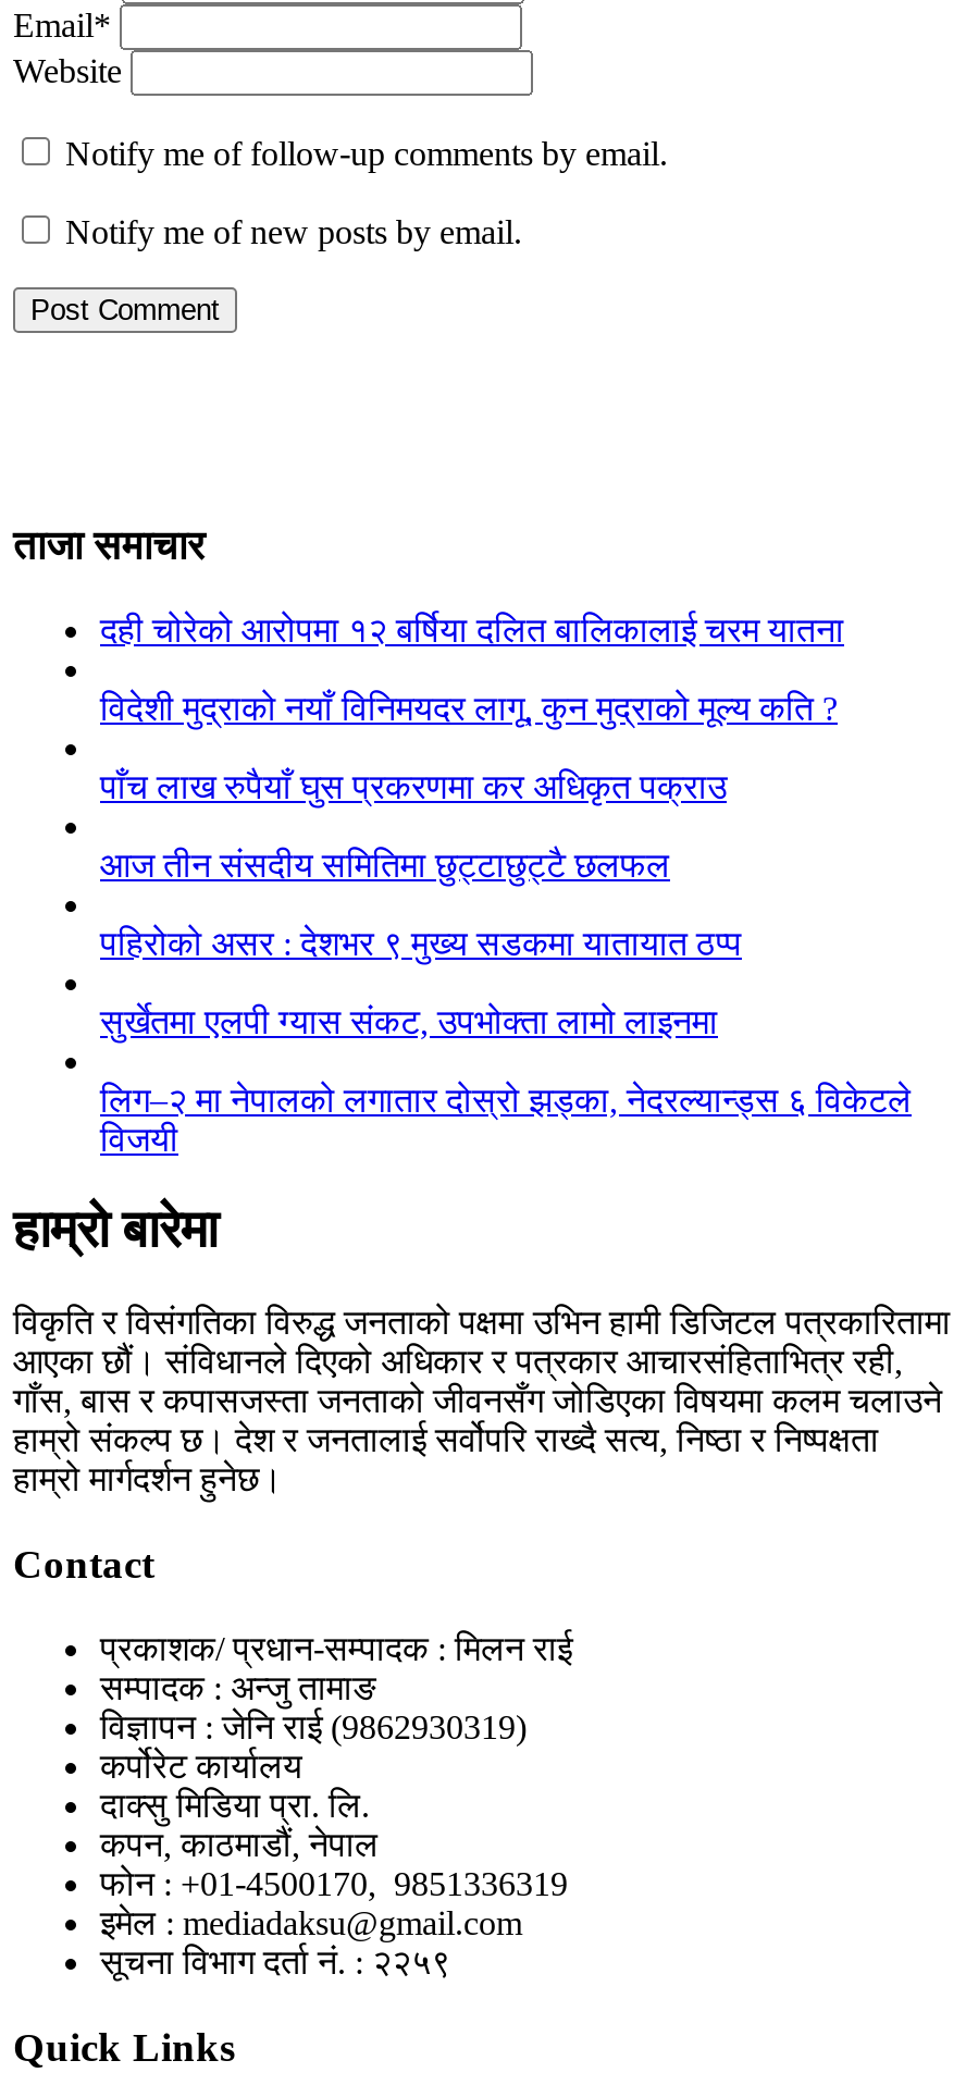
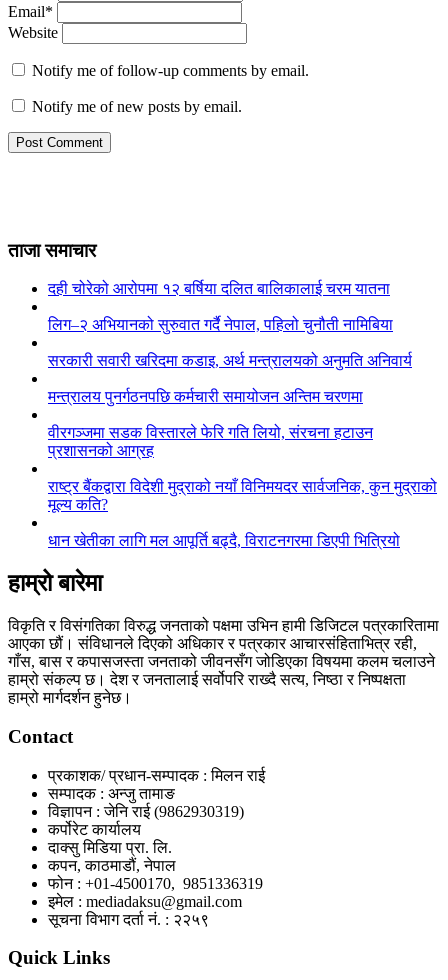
[100,689,838,726] विदेशी मुद्राको नयाँ विनिमयदर लागू, कुन मुद्राको मूल्य कति ? -> [48,316,393,333] लिग–२ अभियानको सुरुवात गर्दै नेपाल, पहिलो चुनौती नामिबिया
[100,767,727,804] पाँच लाख रुपैयाँ घुस प्रकरणमा कर अधिकृत पक्राउ -> [48,352,412,369] सरकारी सवारी खरिदमा कडाइ, अर्थ मन्त्रालयको अनुमति अनिवार्य
[100,846,670,883] आज तीन संसदीय समितिमा छुट्टाछुट्टै छलफल -> [48,388,363,405] मन्त्रालय पुनर्गठनपछि कर्मचारी समायोजन अन्तिम चरणमा
[100,924,742,961] पहिरोको असर : देशभर ९ मुख्य सडकमा यातायात ठप्प -> [48,424,373,459] वीरगञ्जमा सडक विस्तारले फेरि गति लियो, संरचना हटाउन | प्रशासनको आग्रह
[100,1002,718,1039] सुर्खेतमा एलपी ग्यास संकट, उपभोक्ता लामो लाइनमा -> [48,478,437,513] राष्ट्र बैंकद्वारा विदेशी मुद्राको नयाँ विनिमयदर सार्वजनिक, कुन मुद्राको | मूल्य कति?
[100,1081,912,1157] लिग–२ मा नेपालको लगातार दोस्रो झड्का, नेदरल्यान्ड्स ६ विकेटले | विजयी -> [48,532,400,549] धान खेतीका लागि मल आपूर्ति बढ्दै, विराटनगरमा डिएपी भित्रियो

